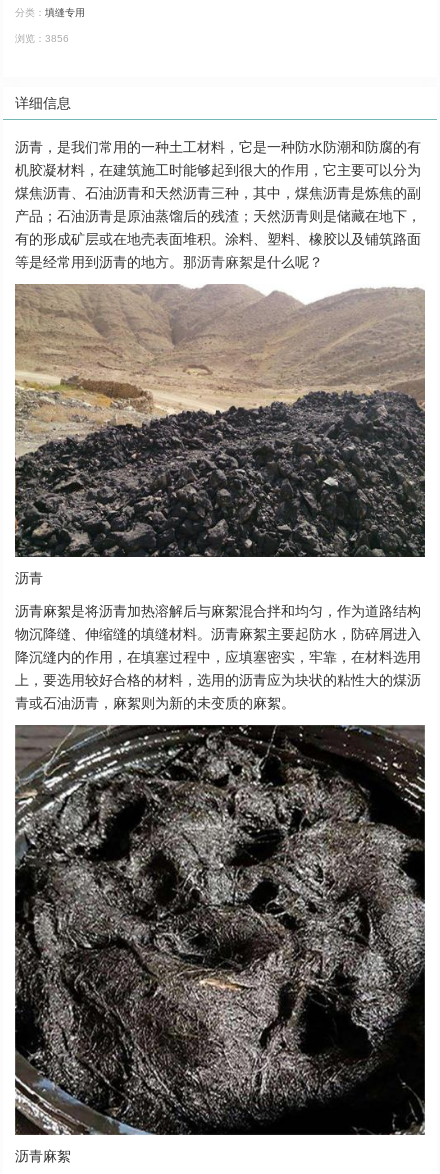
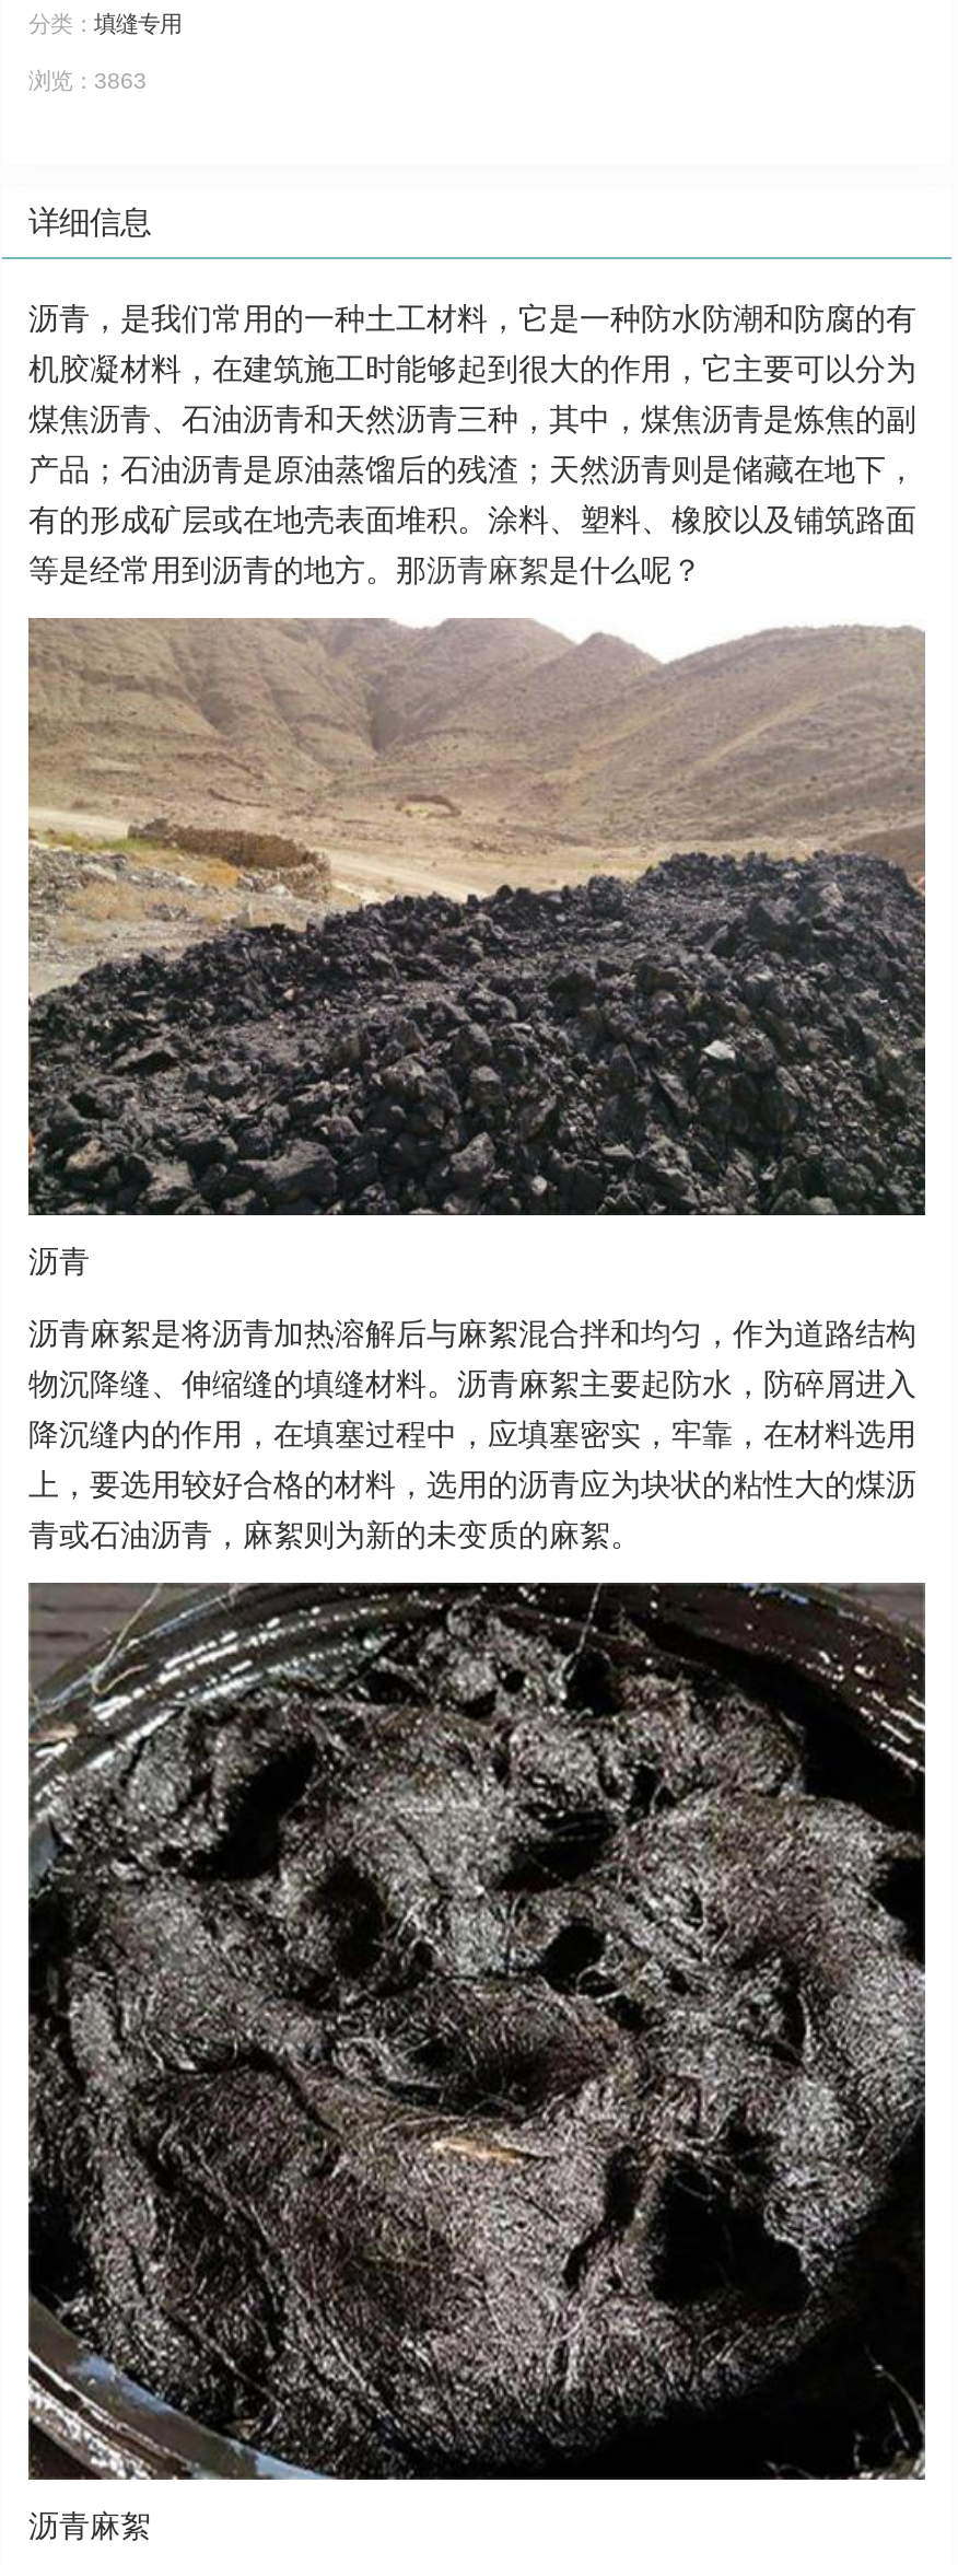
[15,33,69,44] 浏览：3856 -> [28,70,147,94] 浏览：3863

